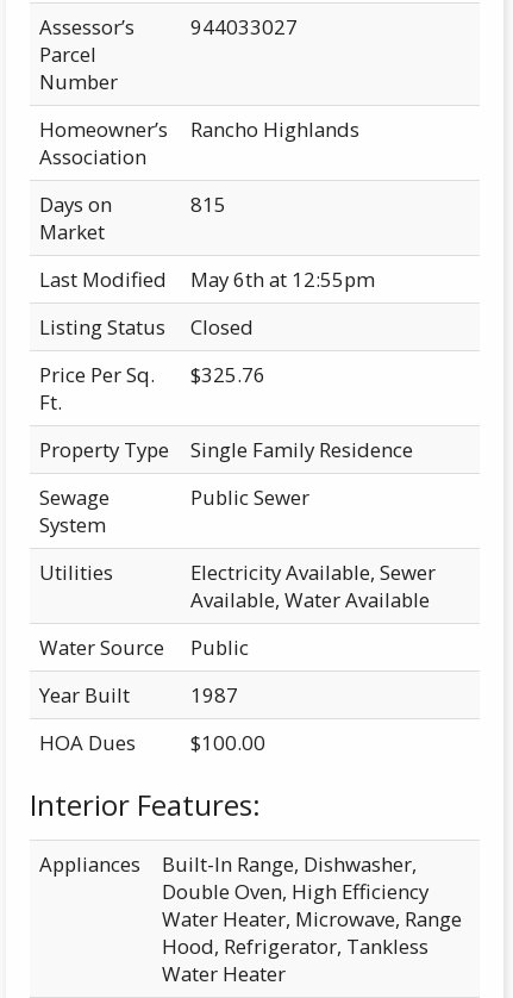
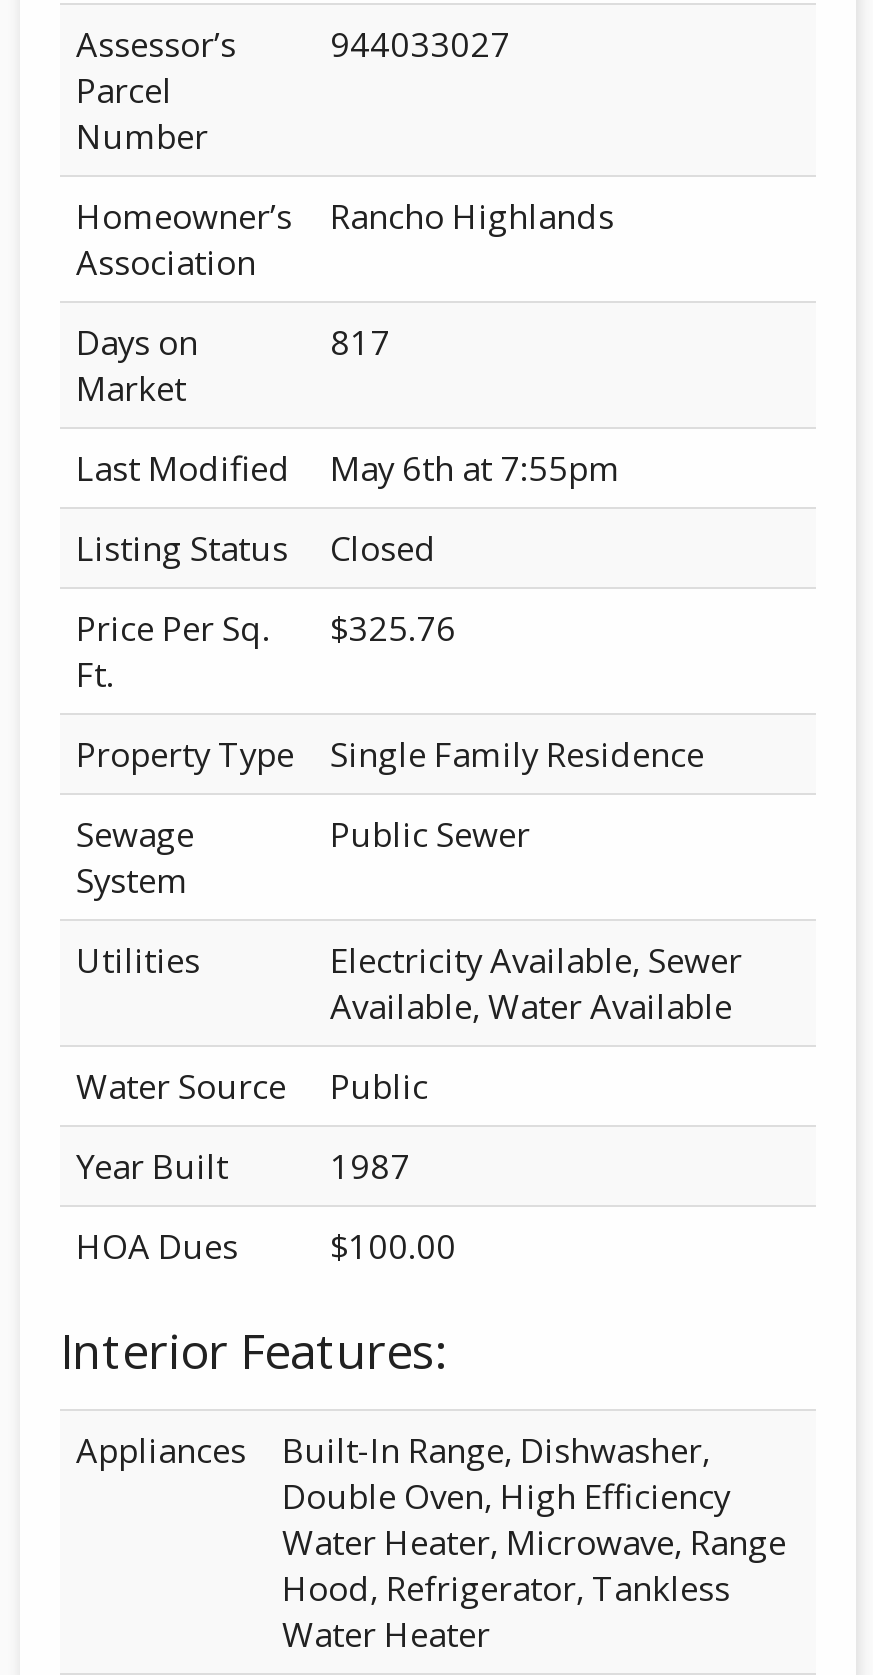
[190,190,226,218] 815 -> [330,318,390,364] 817
[39,265,375,293] Last Modified May 6th at 12:55pm -> [76,444,620,490] Last Modified May 6th at 7:55pm

